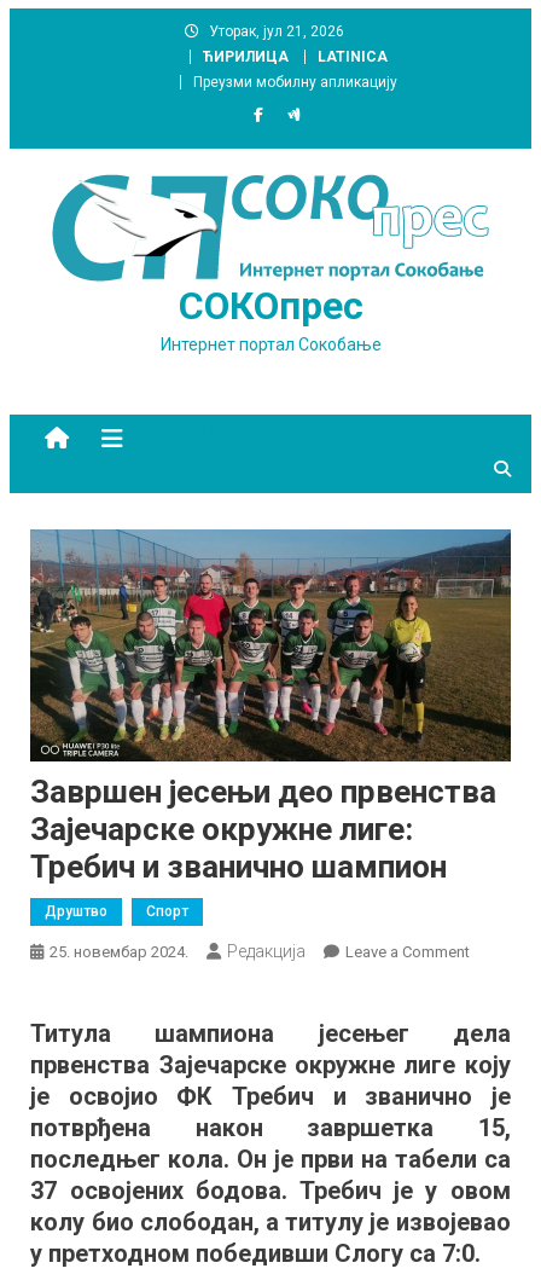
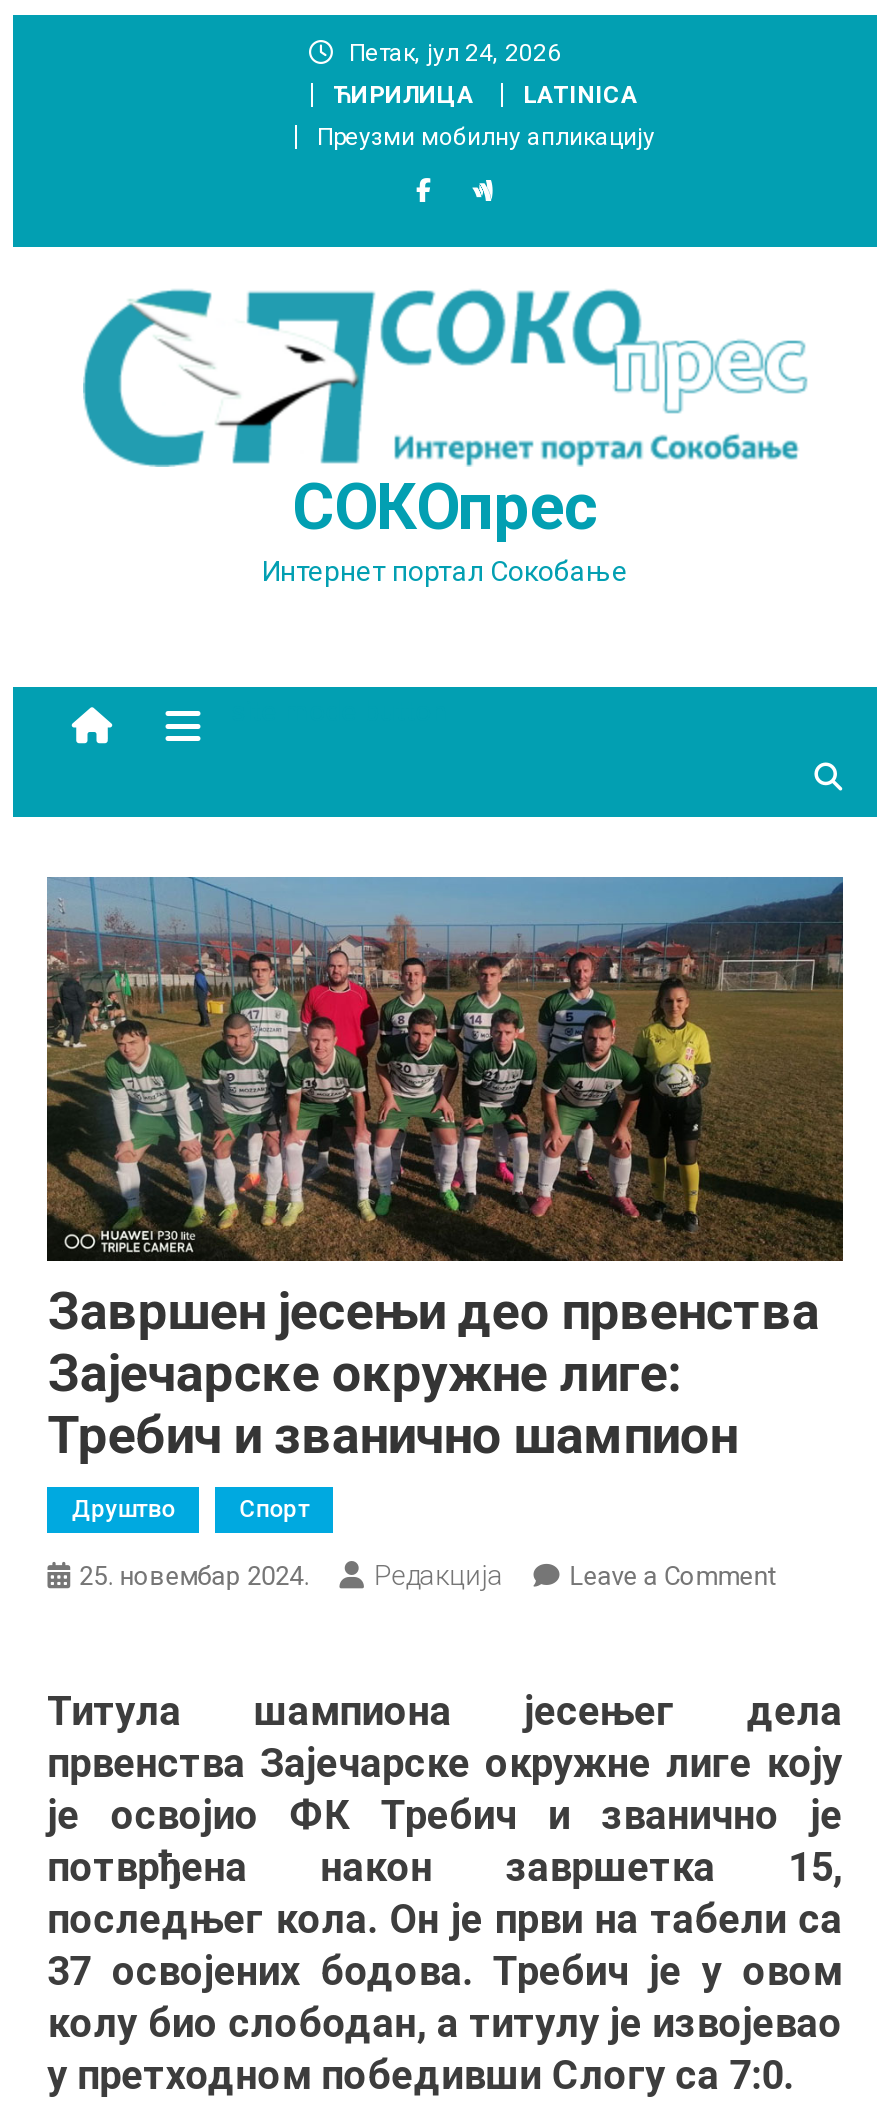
[209,23,344,40] Уторак, јул 21, 2026 -> [349,39,561,67] Петак, јул 24, 2026

